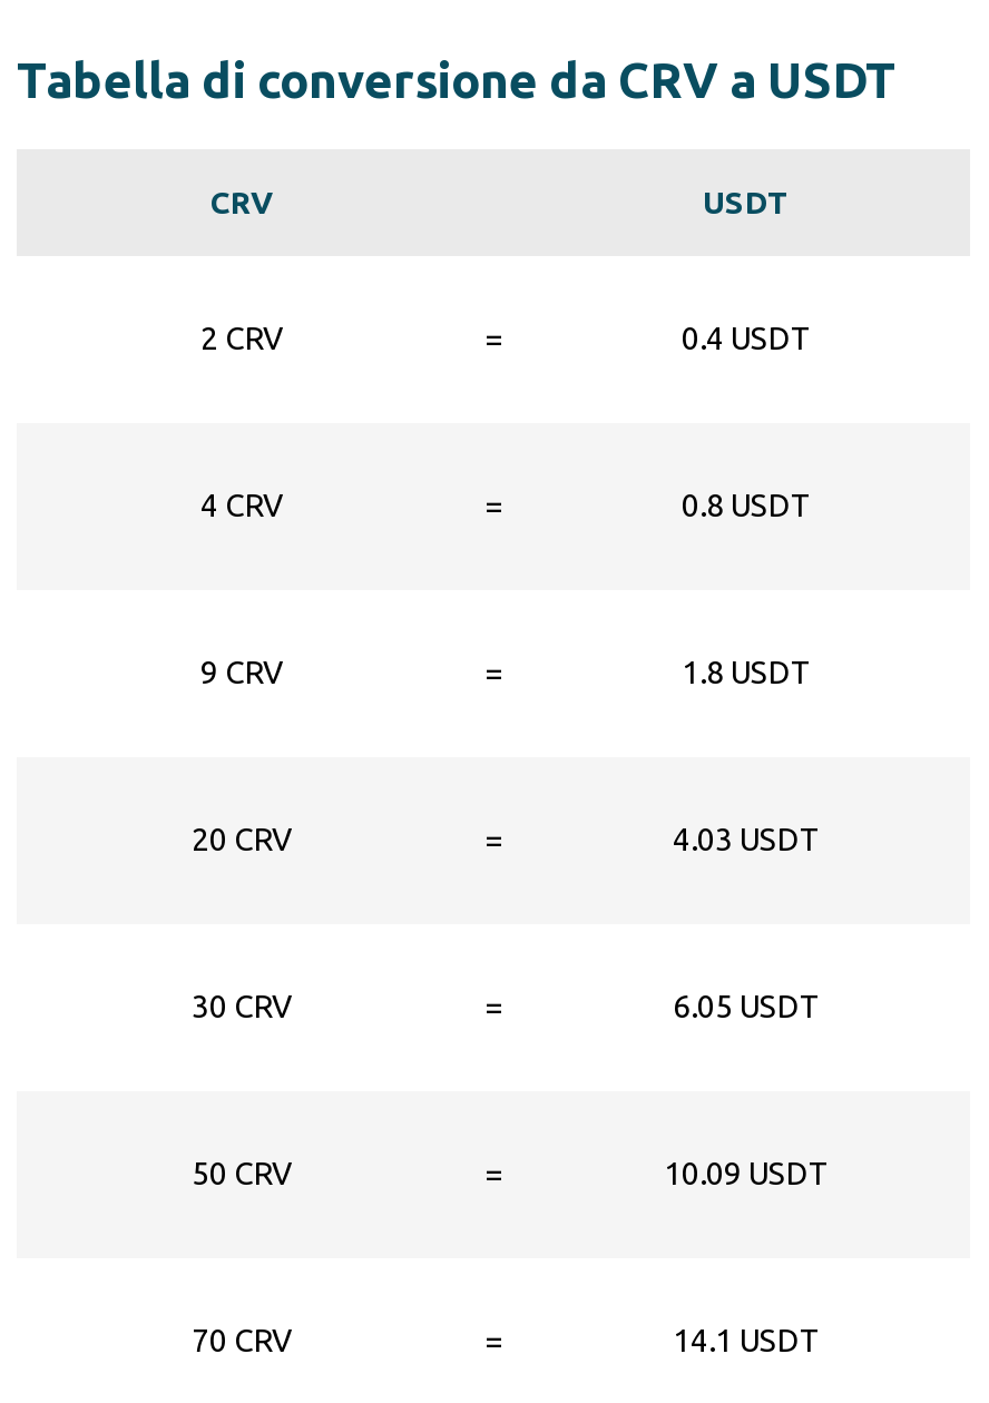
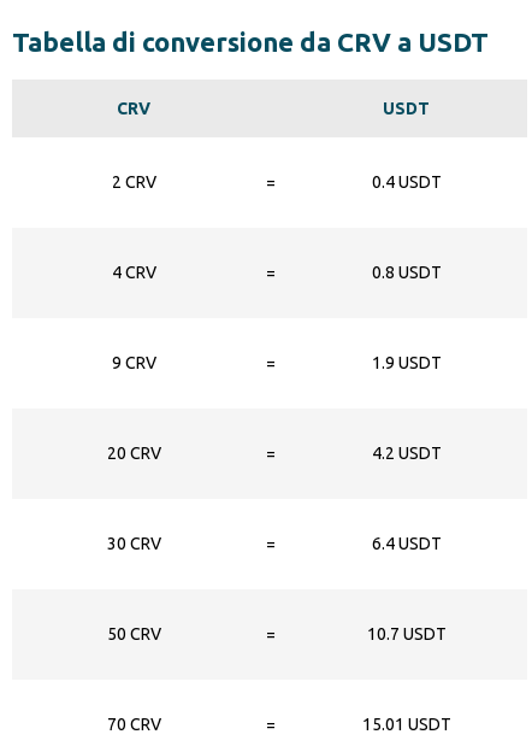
[682,655,811,690] 1.8 USDT -> [371,353,441,372] 1.9 USDT
[673,822,820,857] 4.03 USDT -> [371,443,441,463] 4.2 USDT
[673,989,820,1024] 6.05 USDT -> [371,534,441,553] 6.4 USDT
[664,1156,829,1191] 10.09 USDT -> [367,624,446,644] 10.7 USDT
[673,1323,820,1358] 14.1 USDT -> [362,715,451,734] 15.01 USDT

